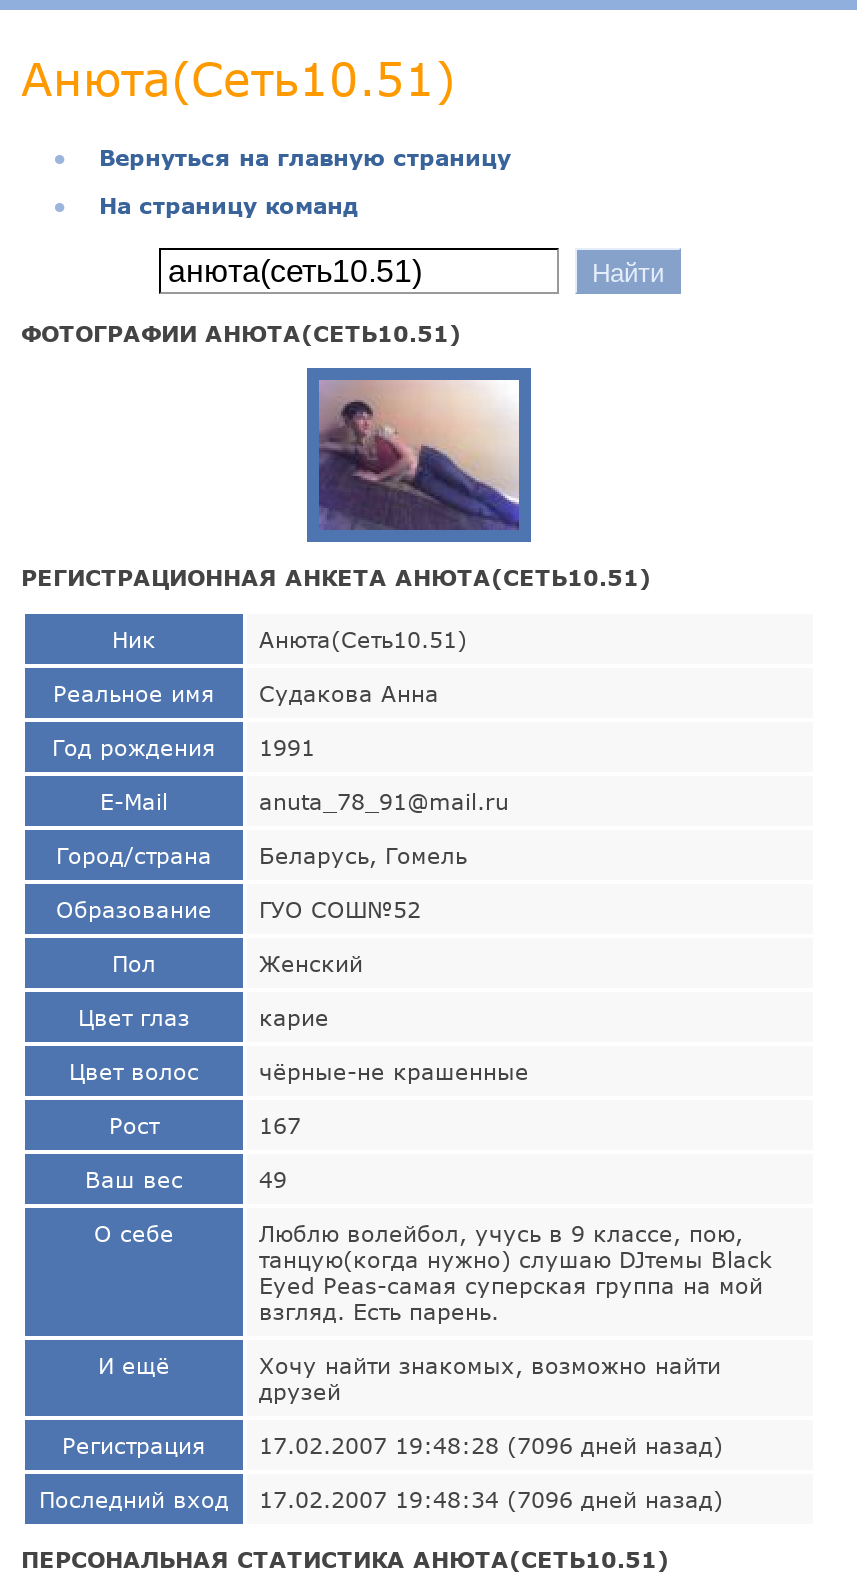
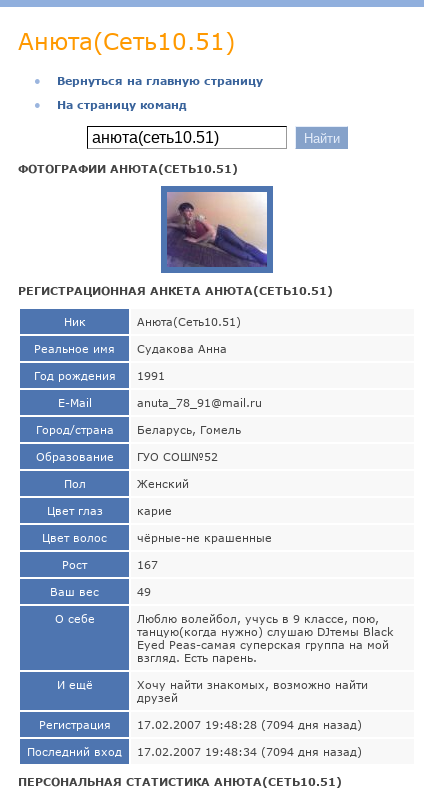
[259,1431,723,1457] 17.02.2007 19:48:28 (7096 дней назад) -> [137,717,362,730] 17.02.2007 19:48:28 (7094 дня назад)
[39,1485,723,1511] Последний вход 17.02.2007 19:48:34 (7096 дней назад) -> [27,744,362,757] Последний вход 17.02.2007 19:48:34 (7094 дня назад)

